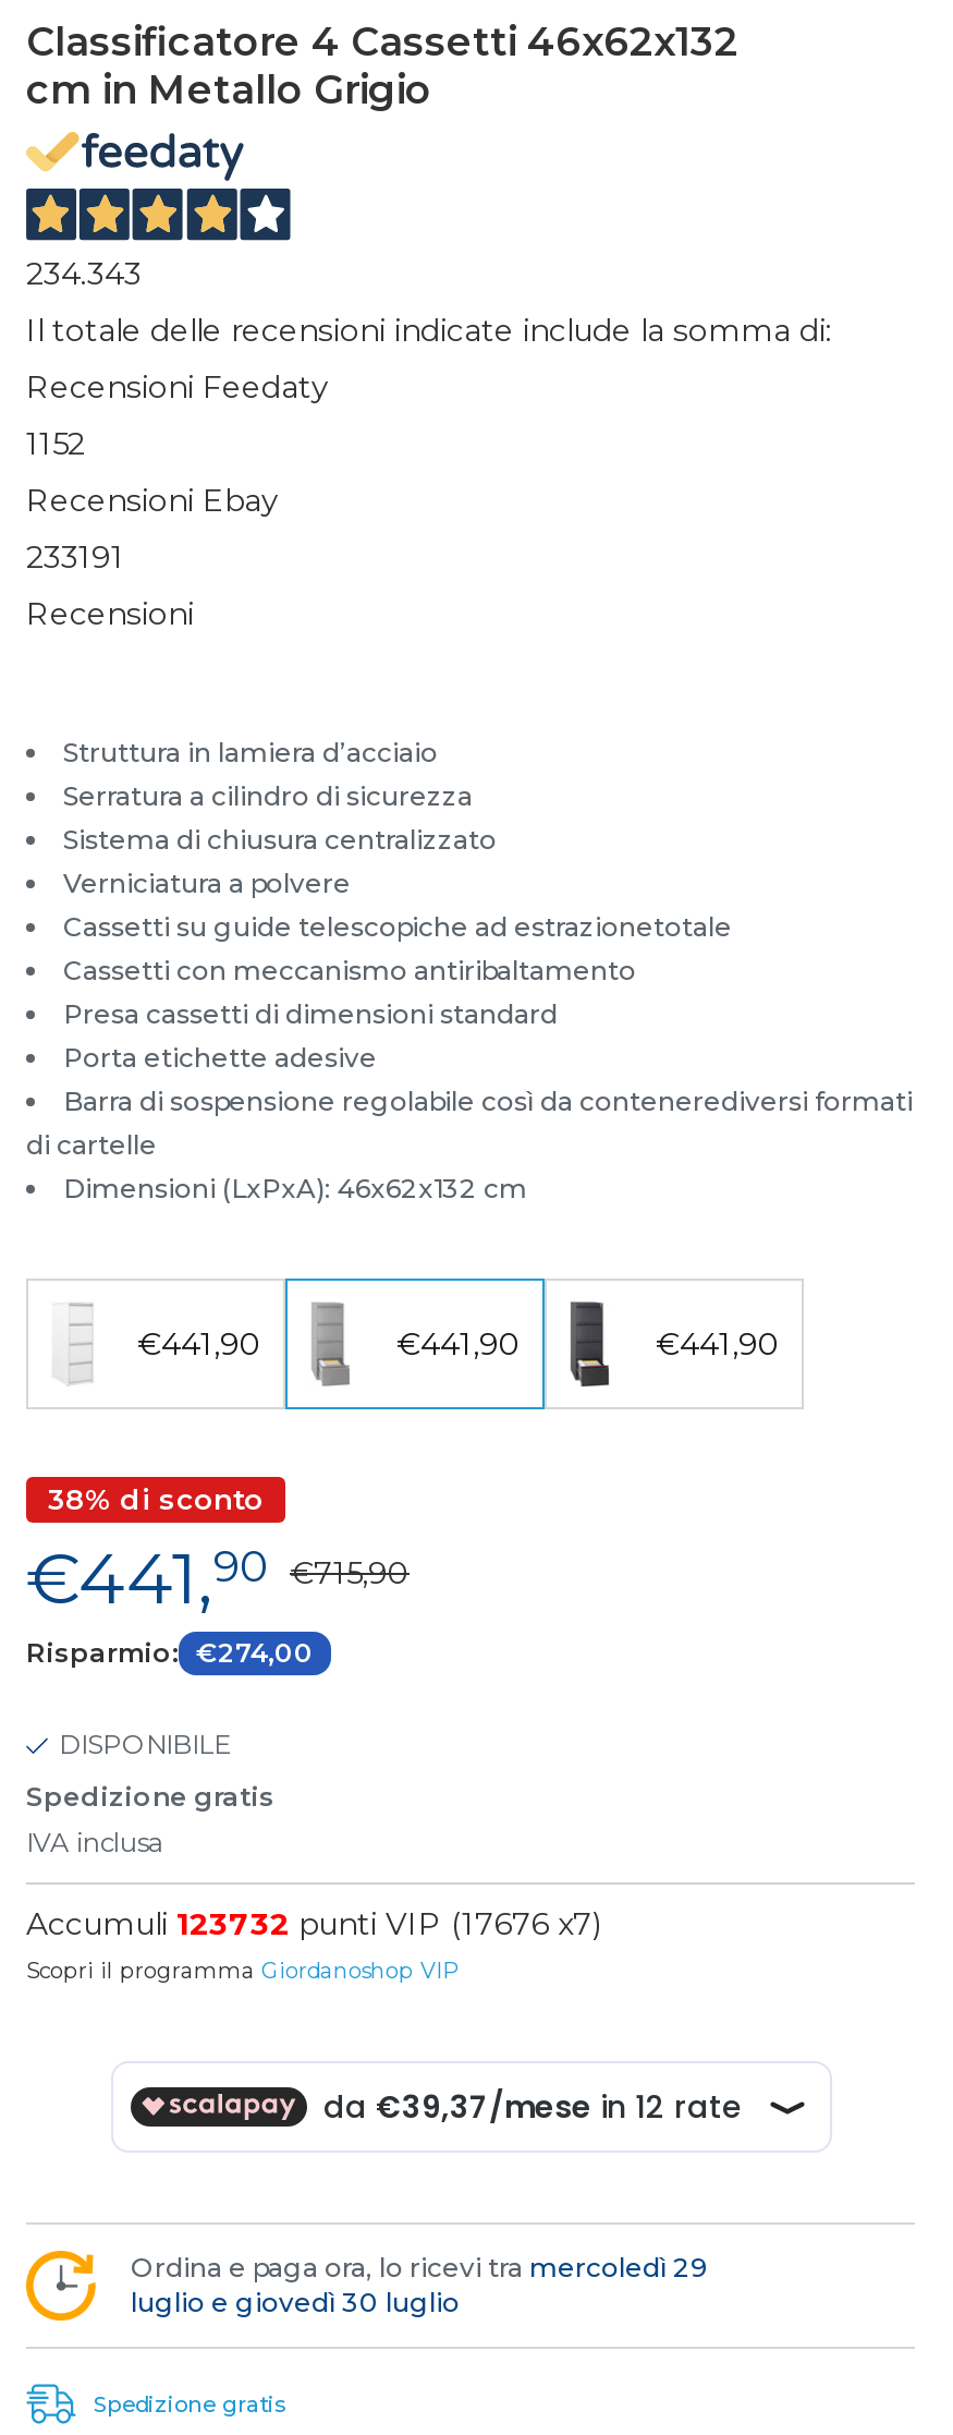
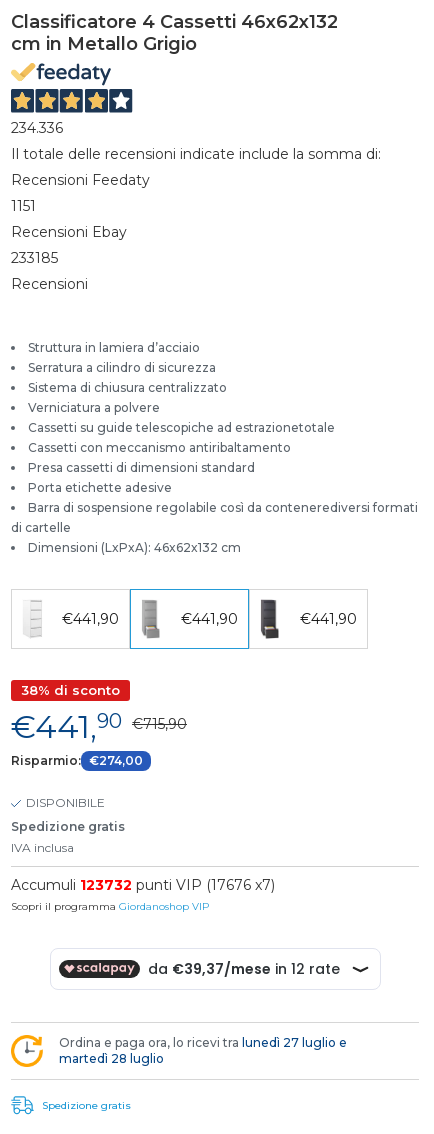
[26,254,142,293] 234.343 -> [11,119,63,137] 234.336
[26,424,85,463] 1152 -> [11,197,36,215] 1151
[26,537,124,577] 233191 -> [11,249,58,267] 233185
[131,2251,708,2318] Ordina e paga ora, lo ricevi tra mercoledì 29 | luglio e giovedì 30 luglio -> [59,1035,347,1066] Ordina e paga ora, lo ricevi tra lunedì 27 luglio e | martedì 28 luglio

